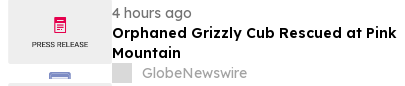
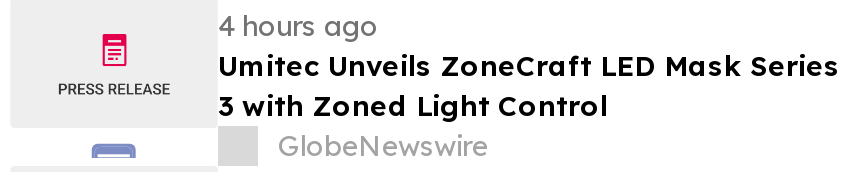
[112,24,397,62] Orphaned Grizzly Cub Rescued at Pink | Mountain -> [218,48,840,124] Umitec Unveils ZoneCraft LED Mask Series | 3 with Zoned Light Control

